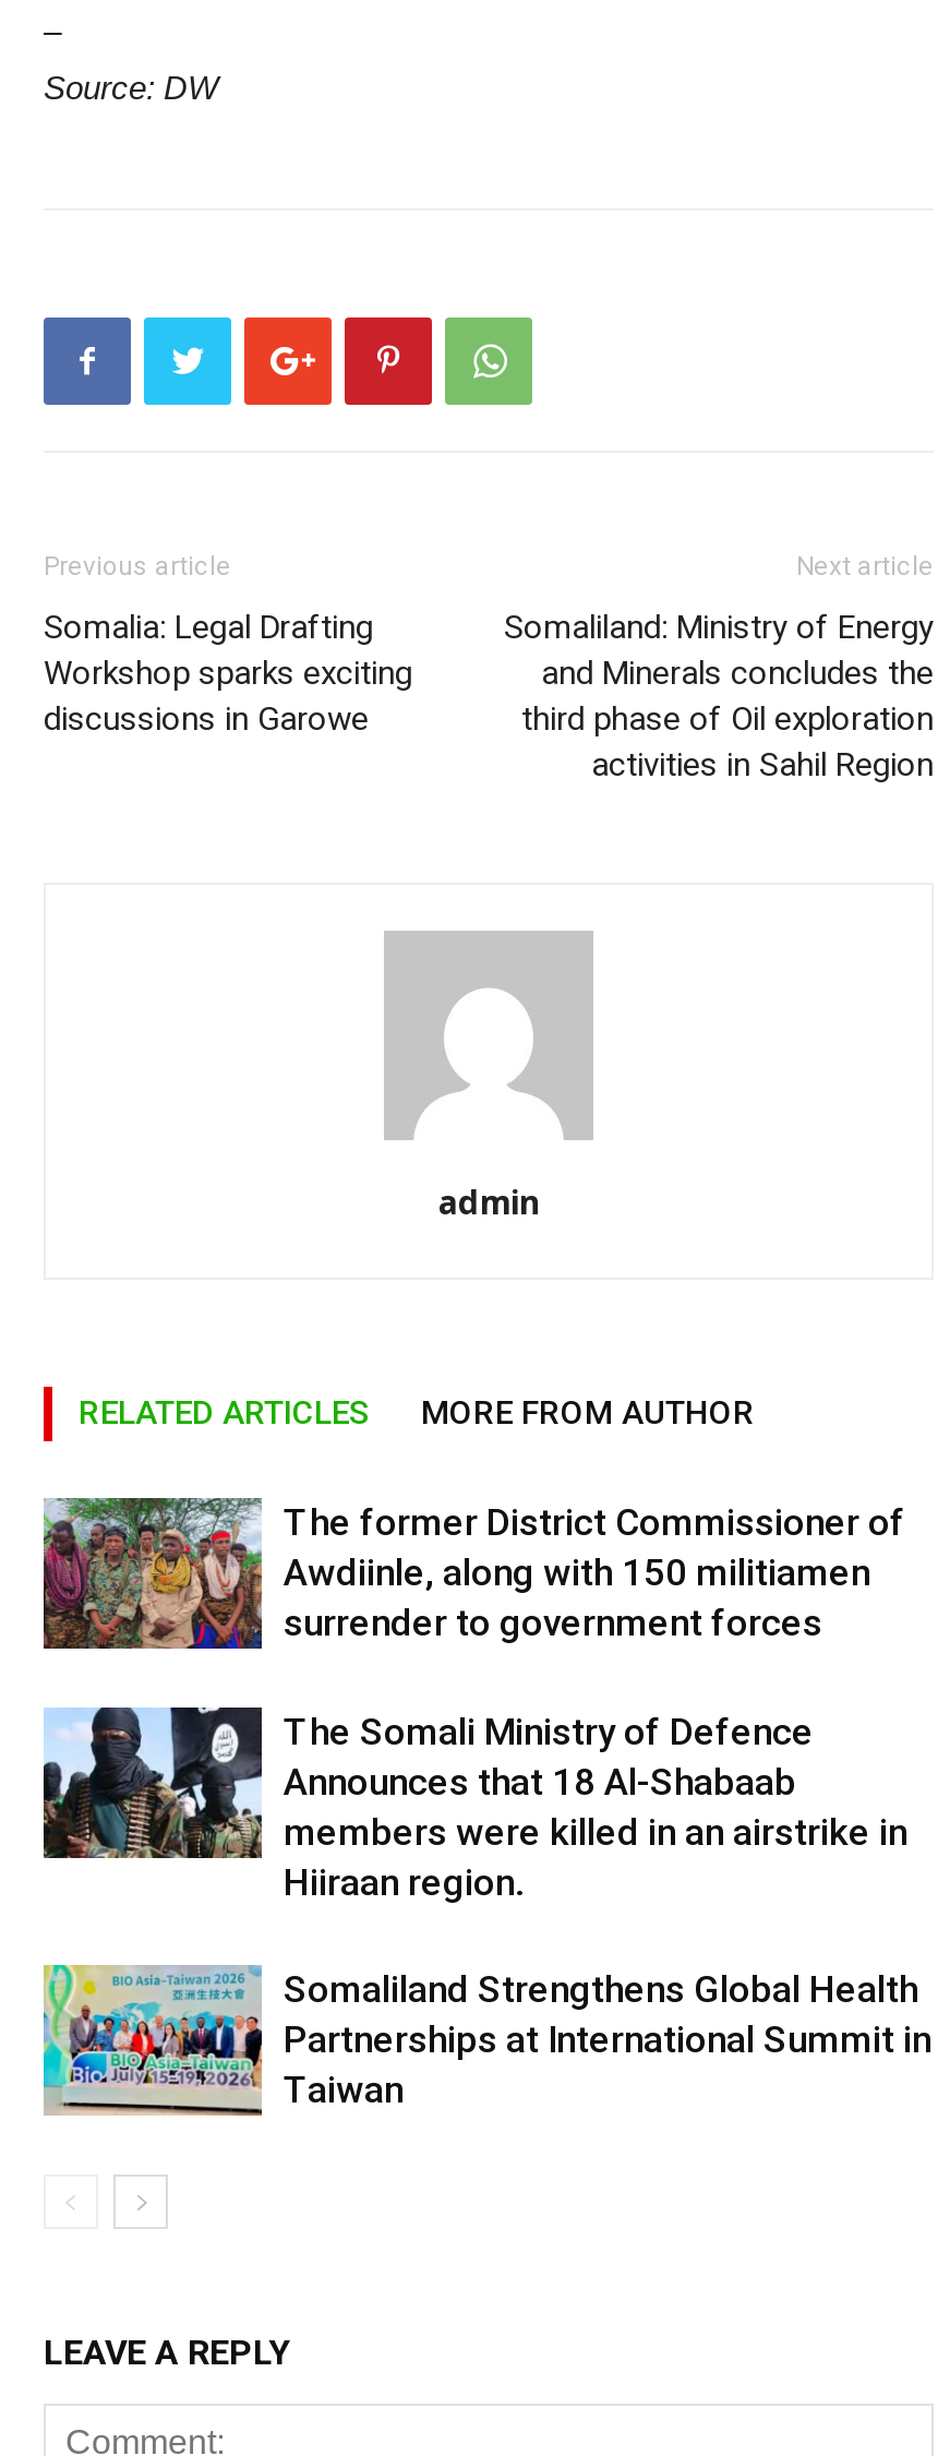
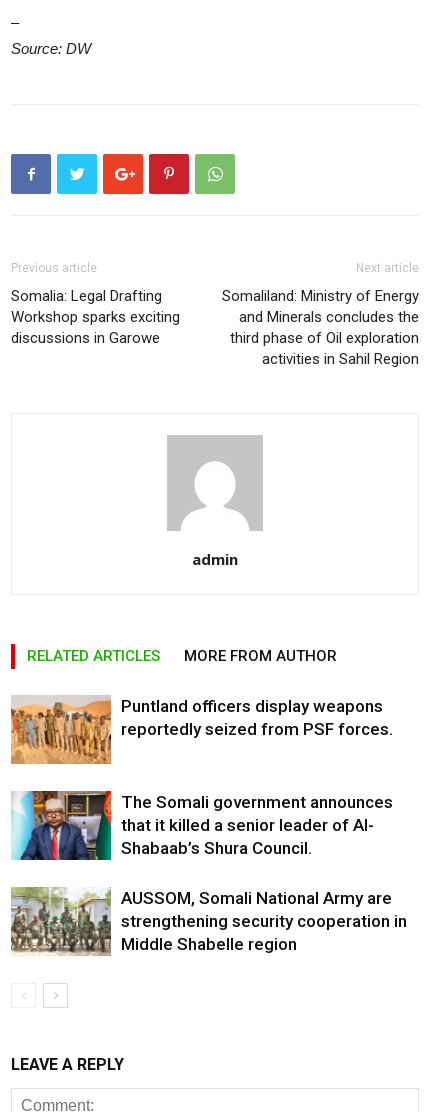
[41,1496,905,1651] [image] | The former District Commissioner of | Awdiinle, along with 150 militiamen | surrender to government forces -> [10,695,393,765] [image] | Puntland officers display weapons | reportedly seized from PSF forces.
[41,1705,907,1905] [image] | The Somali Ministry of Defence | Announces that 18 Al-Shabaab | members were killed in an airstrike in | Hiiraan region. -> [11,790,393,861] [image] | The Somali government announces | that it killed a senior leader of Al- | Shabaab’s Shura Council.
[41,1963,931,2116] [image] | Somaliland Strengthens Global Health | Partnerships at International Summit in | Taiwan -> [10,886,407,956] [image] | AUSSOM, Somali National Army are | strengthening security cooperation in | Middle Shabelle region

